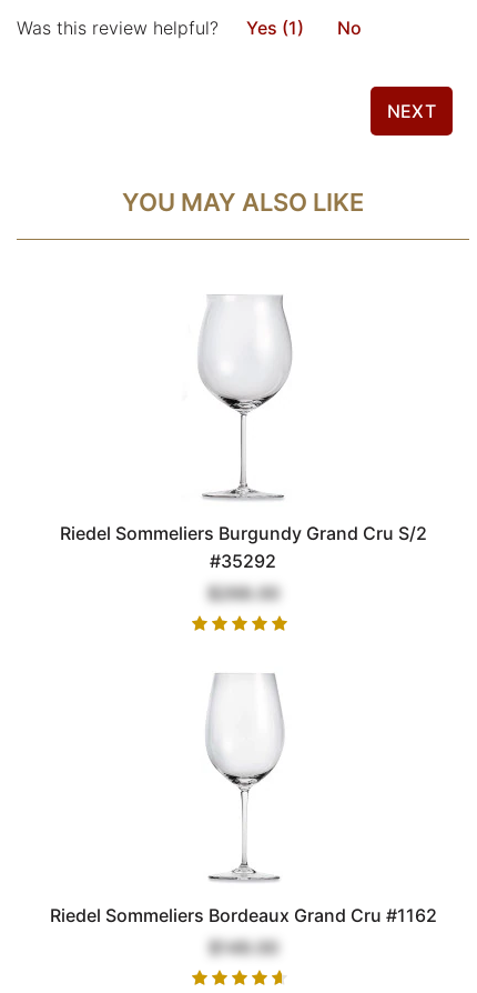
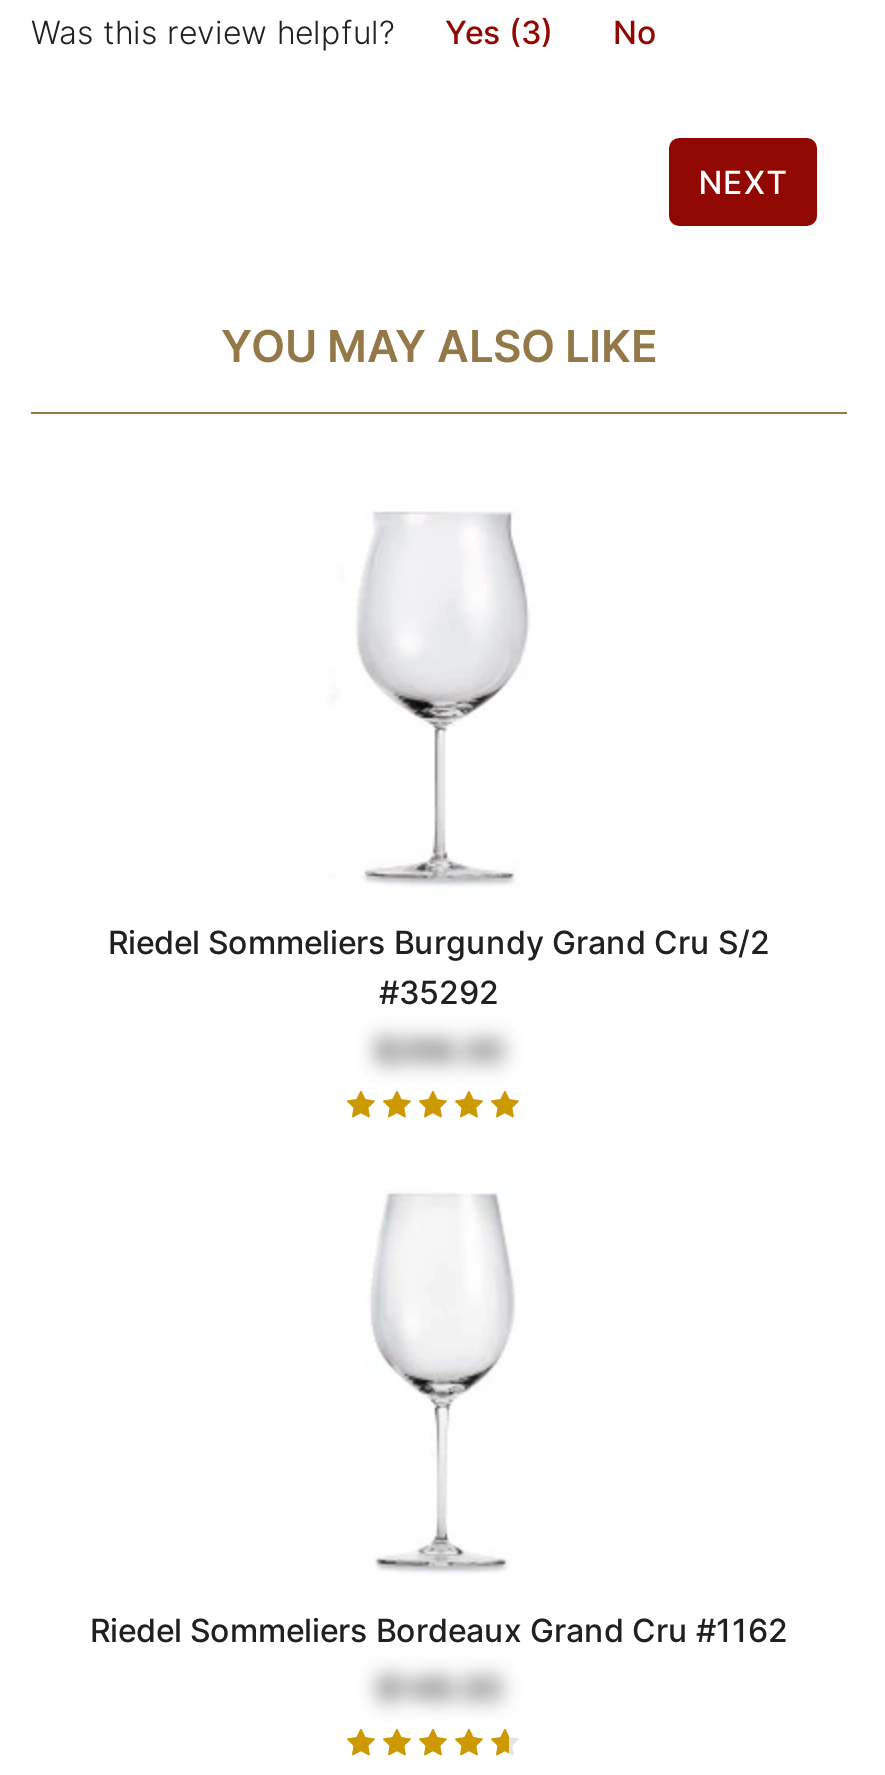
[17,16,362,38] Was this review helpful? Yes (1) No -> [31,11,657,51] Was this review helpful? Yes (3) No

